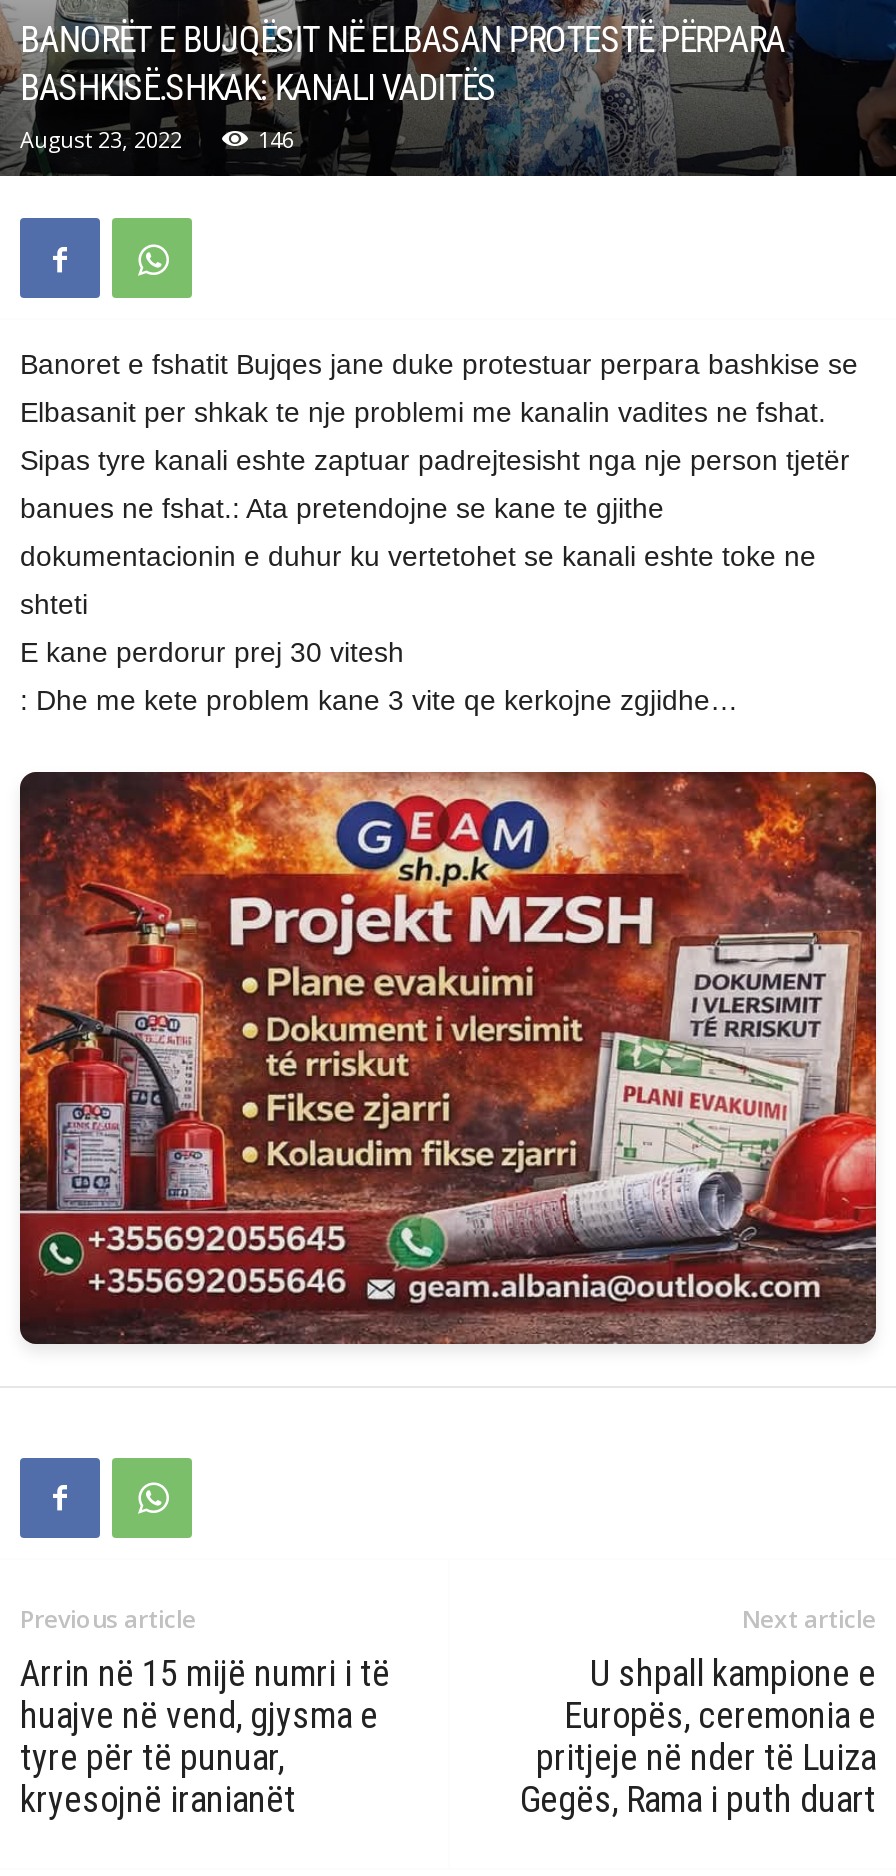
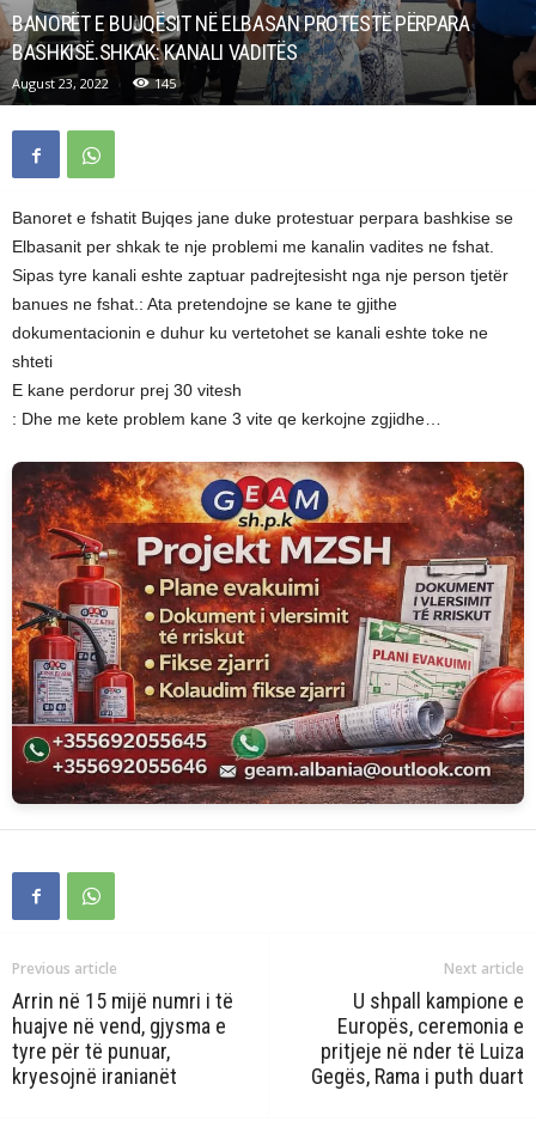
[258,125,294,155] 146 -> [154,75,176,93] 145

